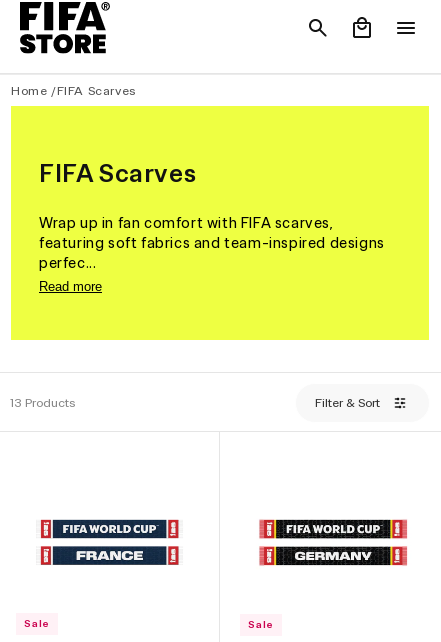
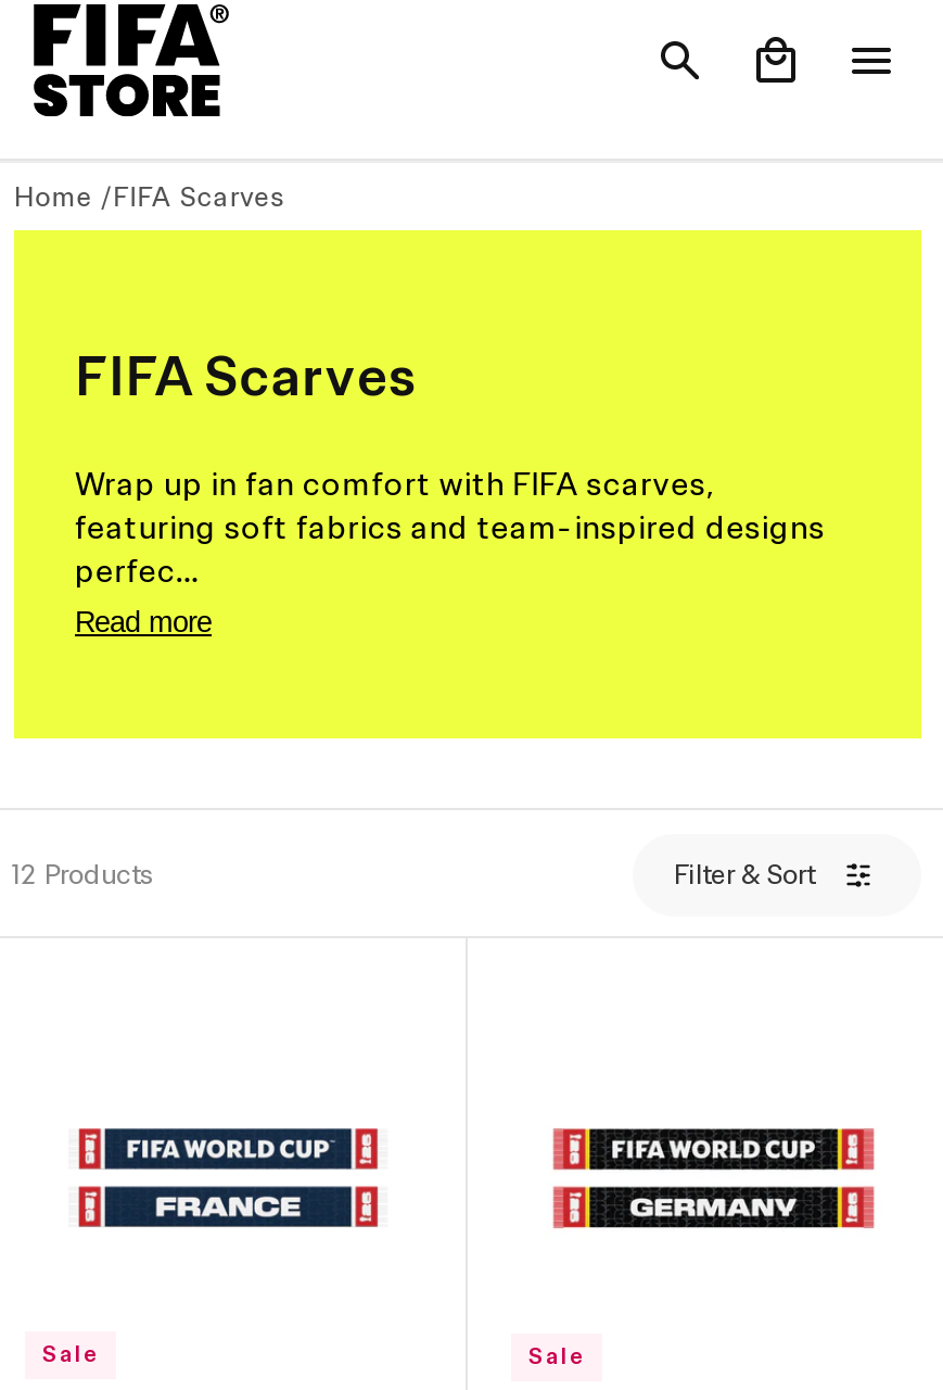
[10,395,75,410] 13 Products -> [12,858,153,891] 12 Products

